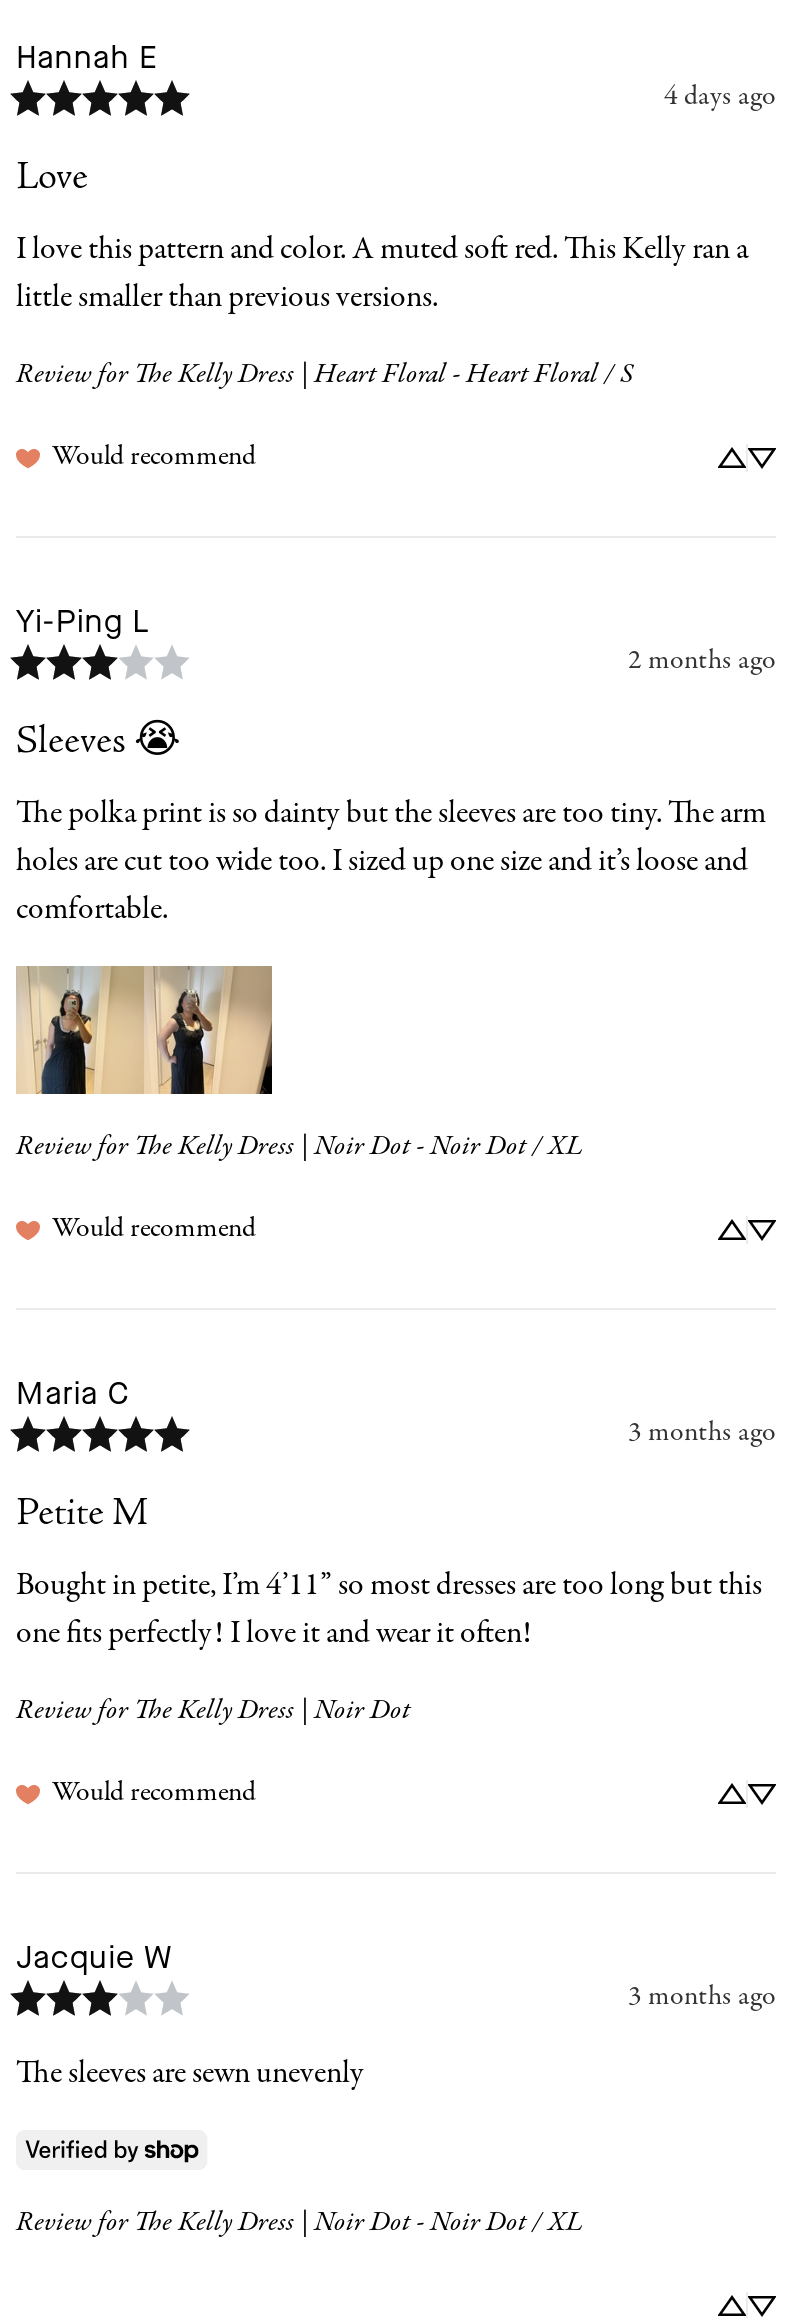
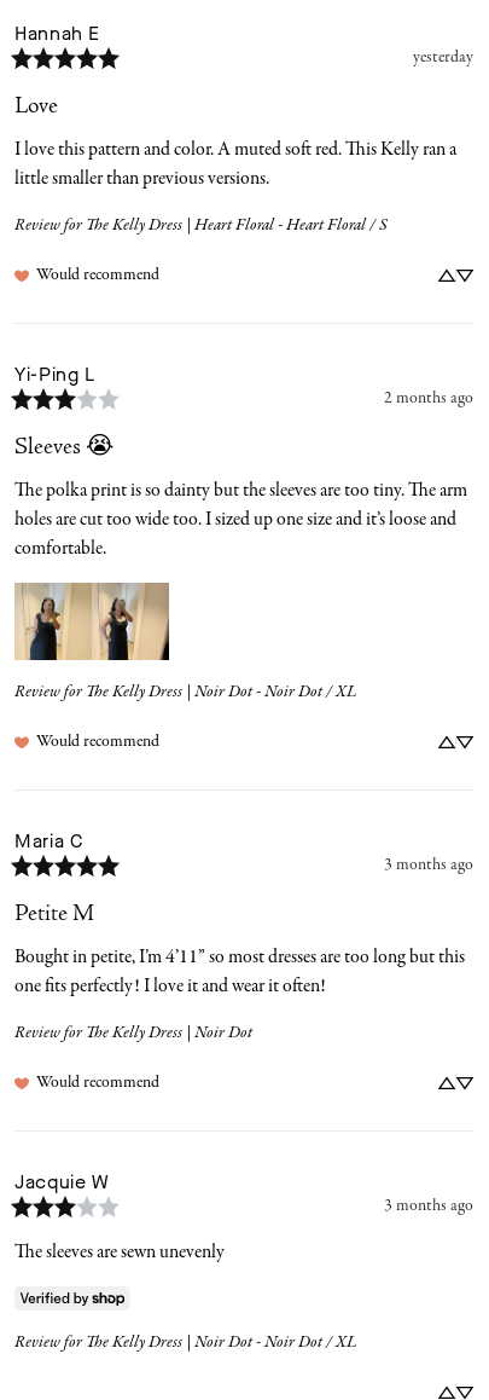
[664,79,776,117] 4 days ago -> [413,46,473,69] yesterday

